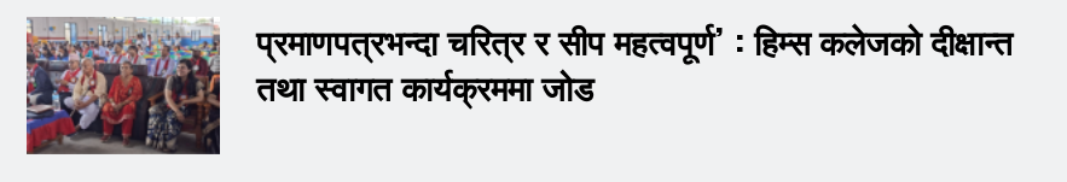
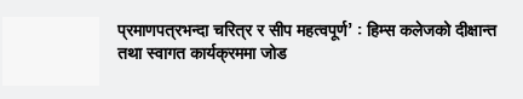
[24,16,222,158] [image] -> none

